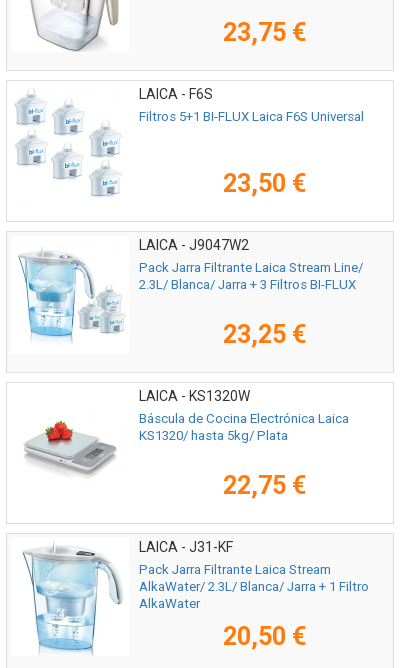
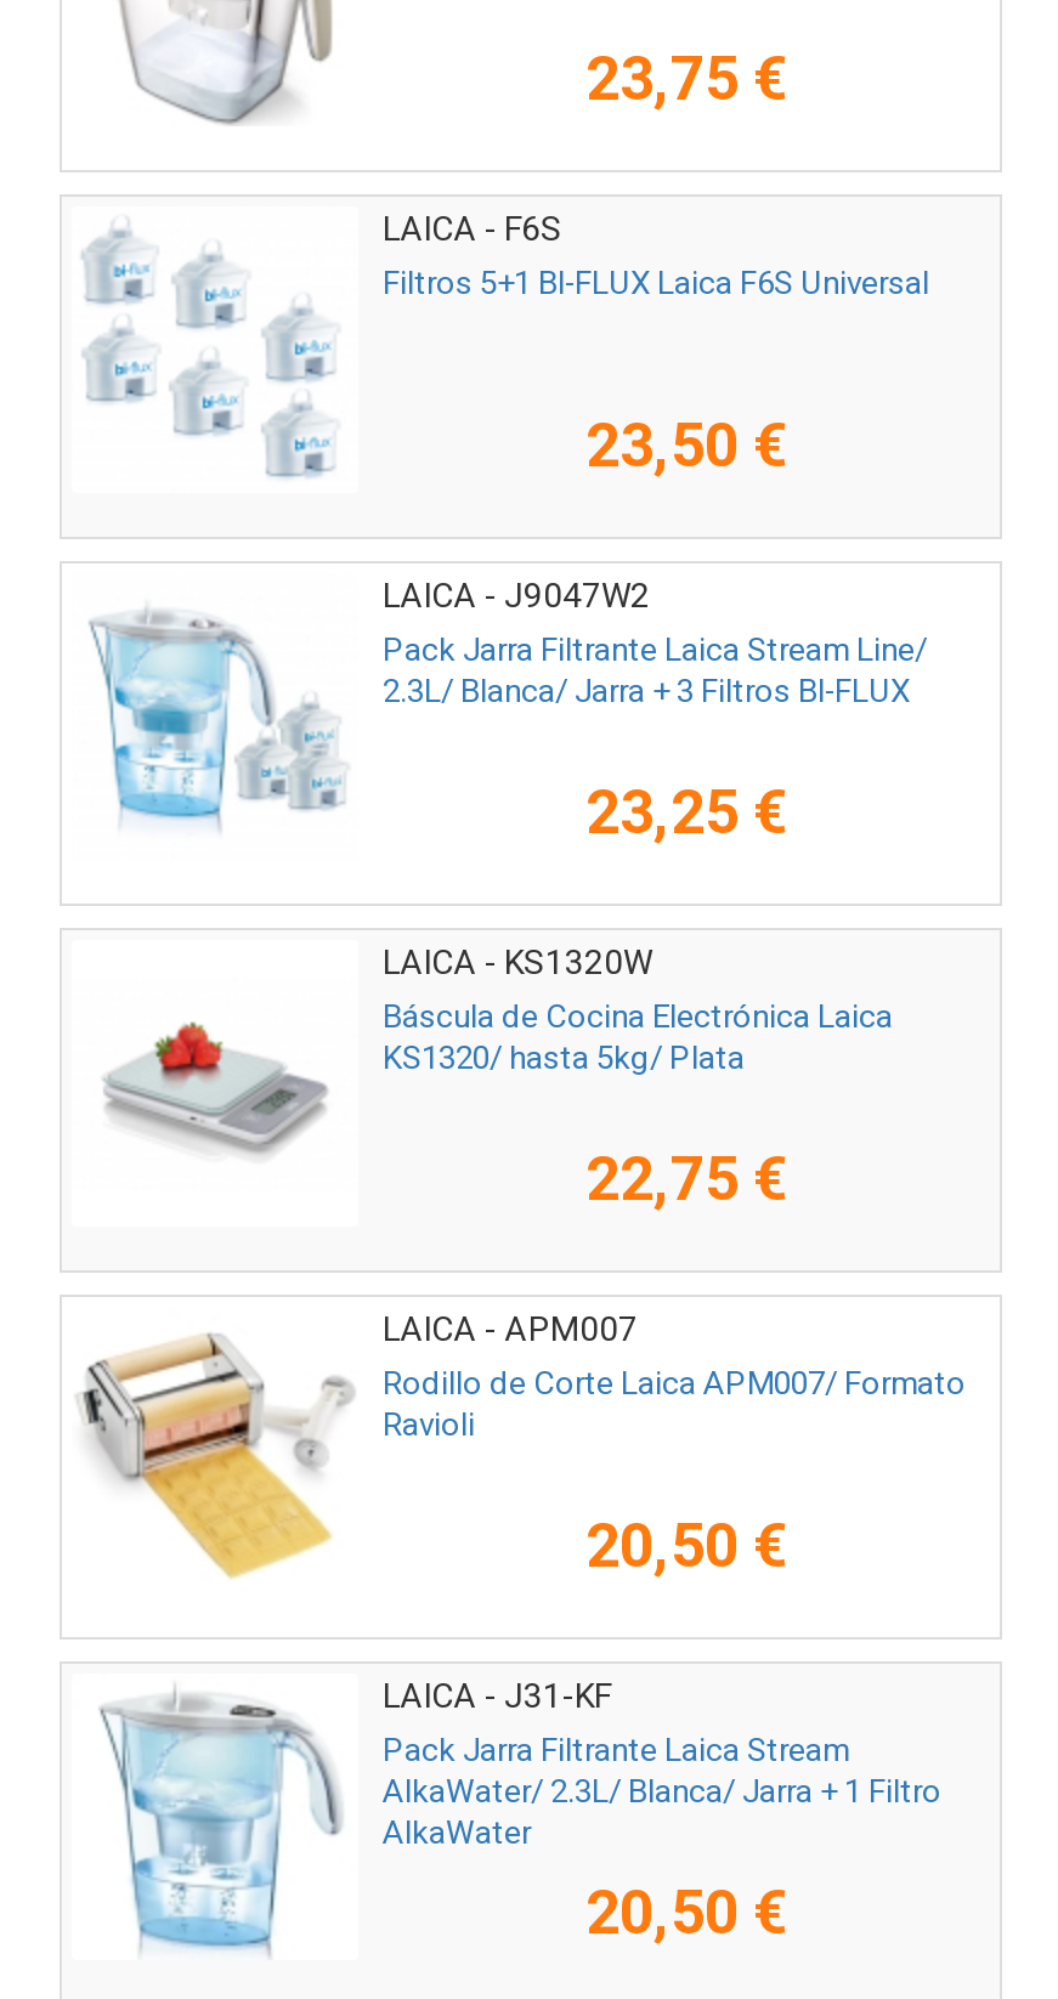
none -> [77,1309,966,1581] [image] | LAICA - APM007 | Rodillo de Corte Laica APM007/ Formato | Ravioli | 20,50 €

